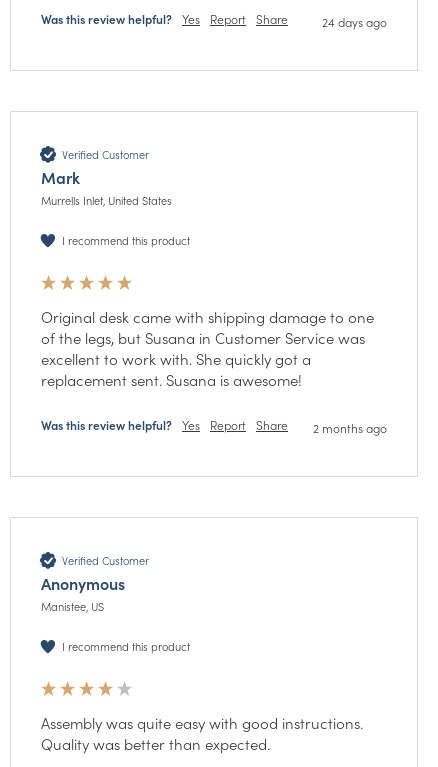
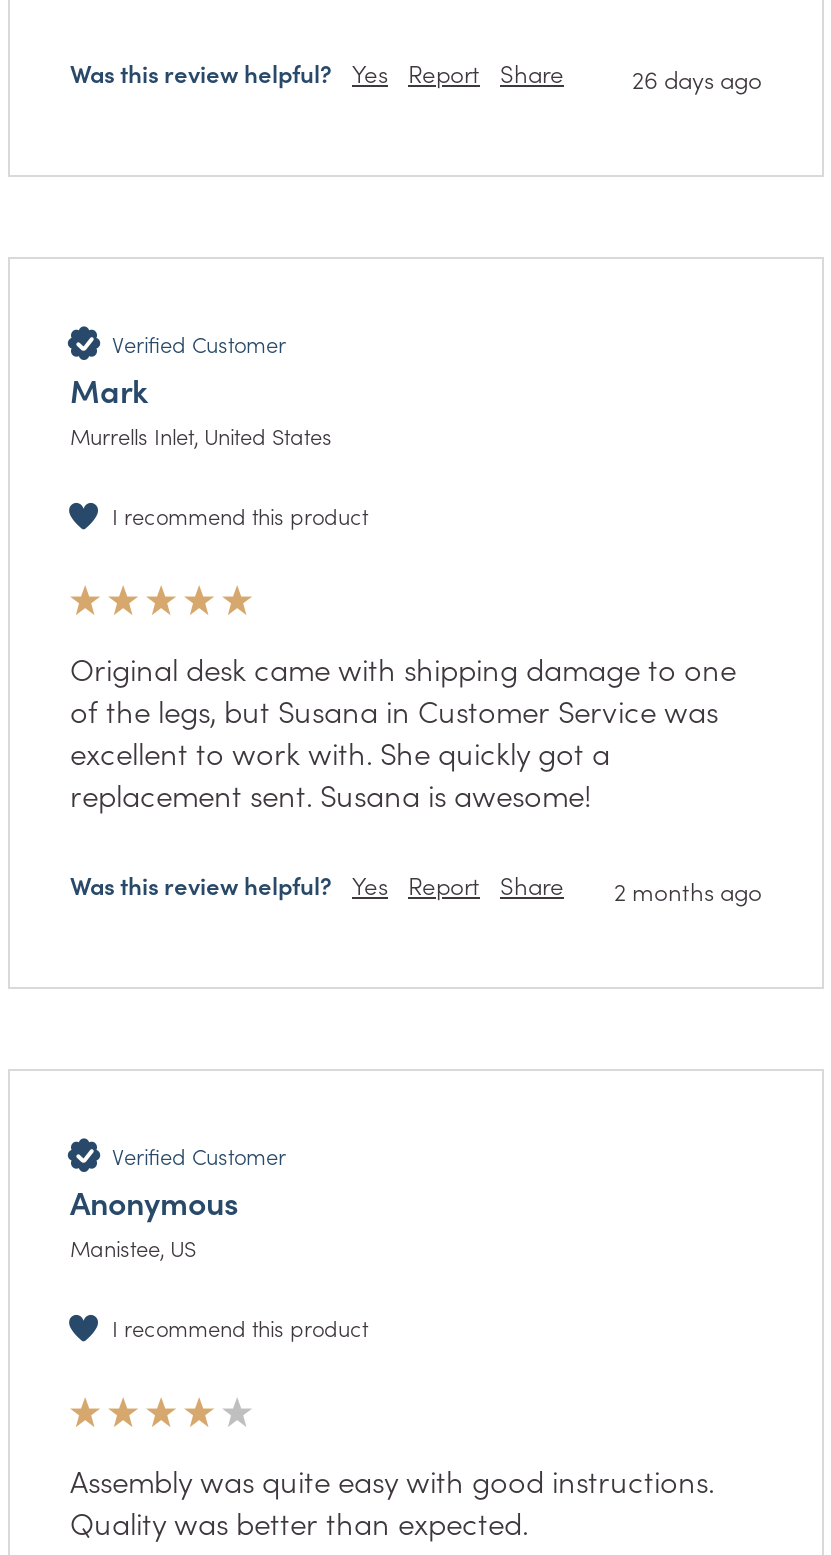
[322,14,387,30] 24 days ago -> [632,64,762,96] 26 days ago

